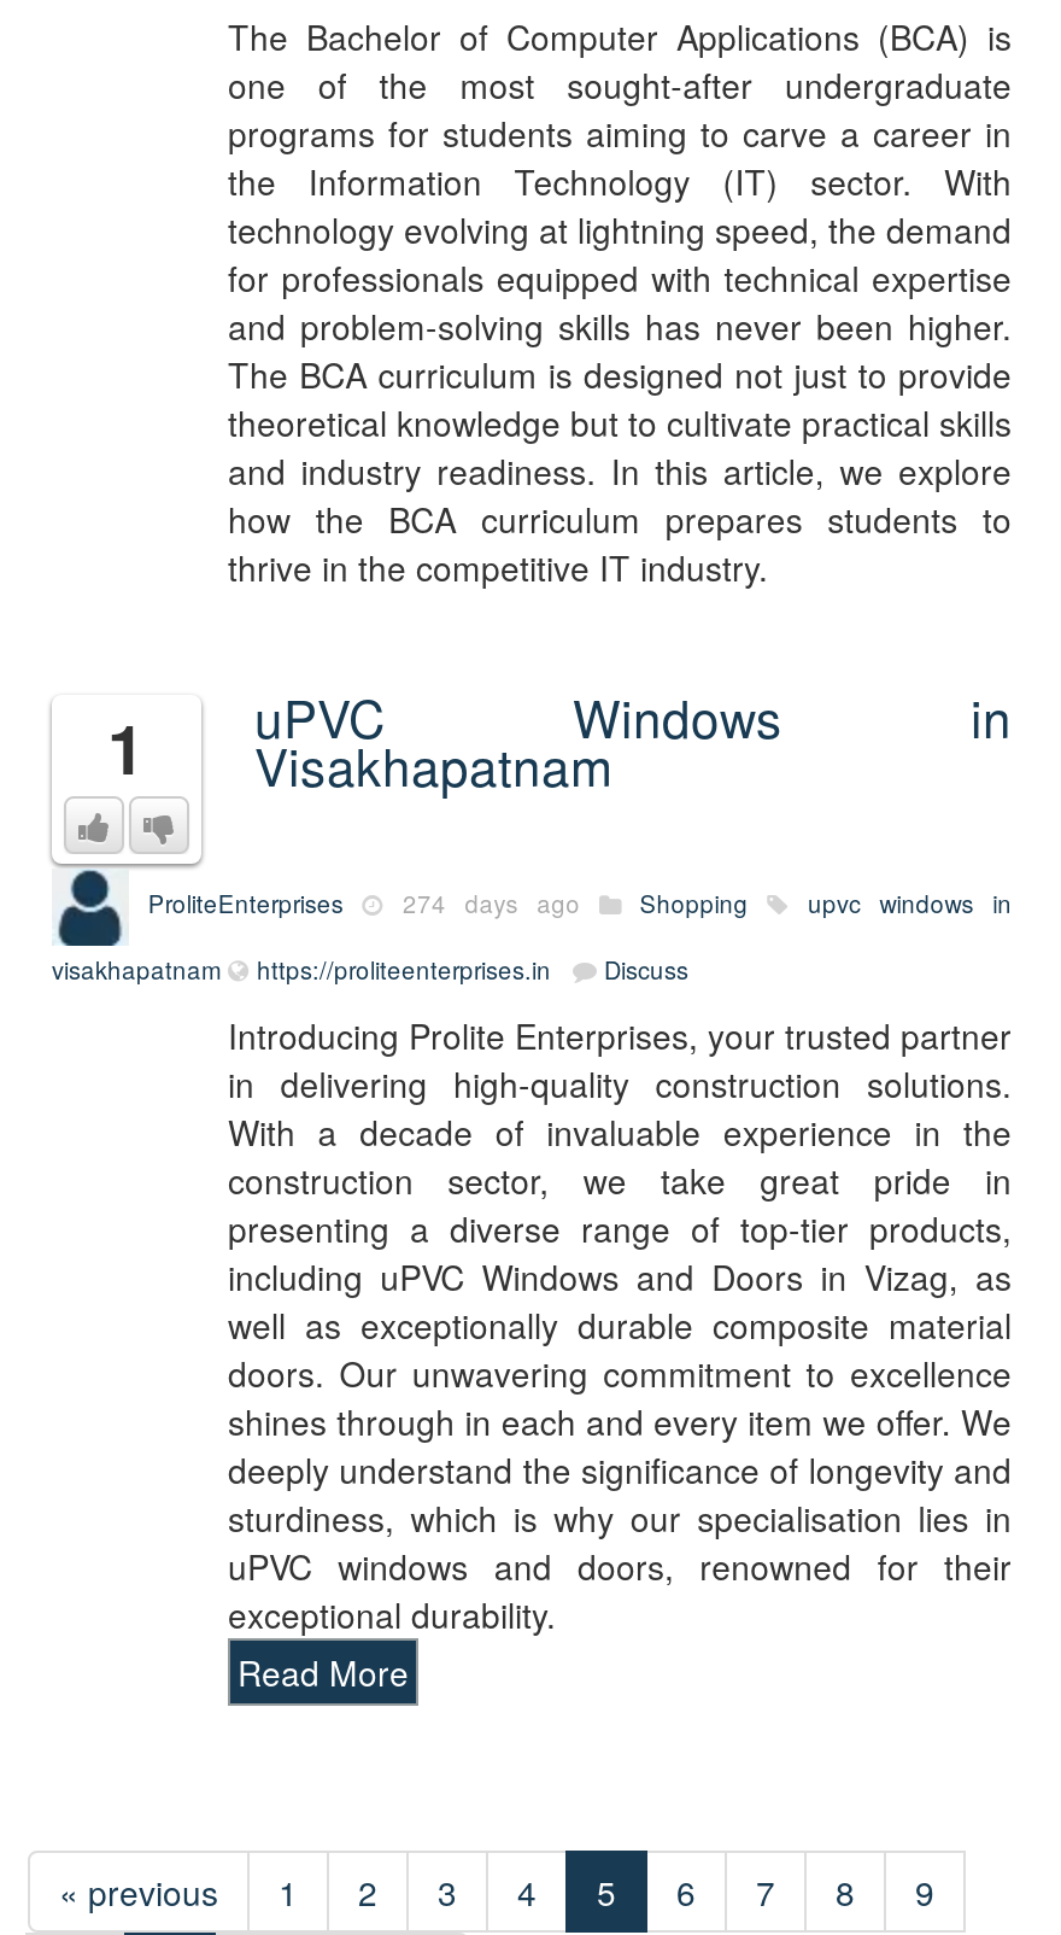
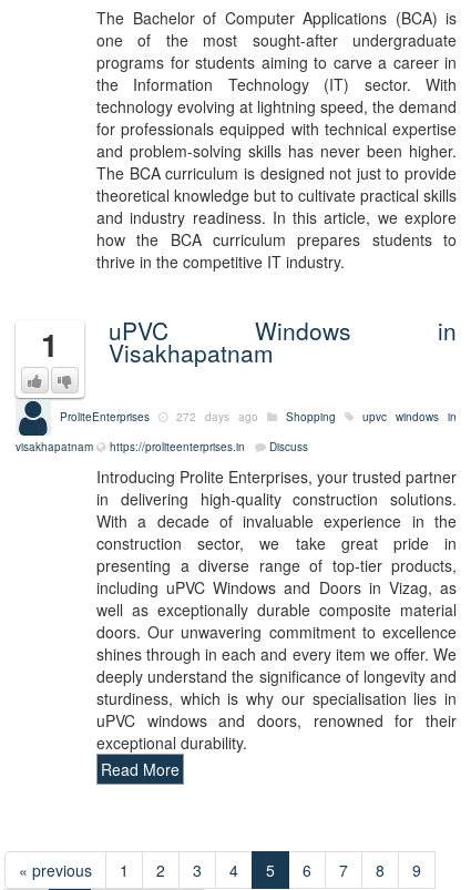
[148,887,1012,921] ProliteEnterprises 274 days ago Shopping upvc windows in -> [60,409,457,424] ProliteEnterprises 272 days ago Shopping upvc windows in

